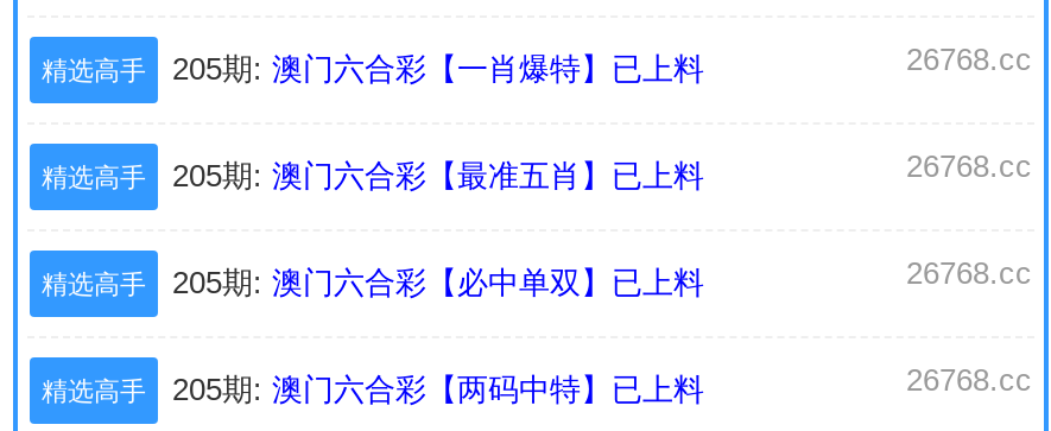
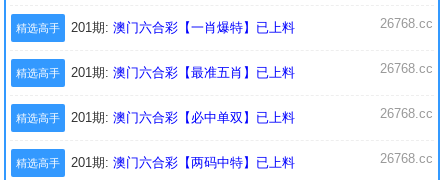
[172,50,704,86] 205期:澳门六合彩【一肖爆特】已上料 -> [71,20,295,35] 201期:澳门六合彩【一肖爆特】已上料
[172,157,704,193] 205期:澳门六合彩【最准五肖】已上料 -> [71,65,295,80] 201期:澳门六合彩【最准五肖】已上料
[172,264,704,299] 205期:澳门六合彩【必中单双】已上料 -> [71,110,295,125] 201期:澳门六合彩【必中单双】已上料
[172,371,704,406] 205期:澳门六合彩【两码中特】已上料 -> [71,155,295,170] 201期:澳门六合彩【两码中特】已上料

